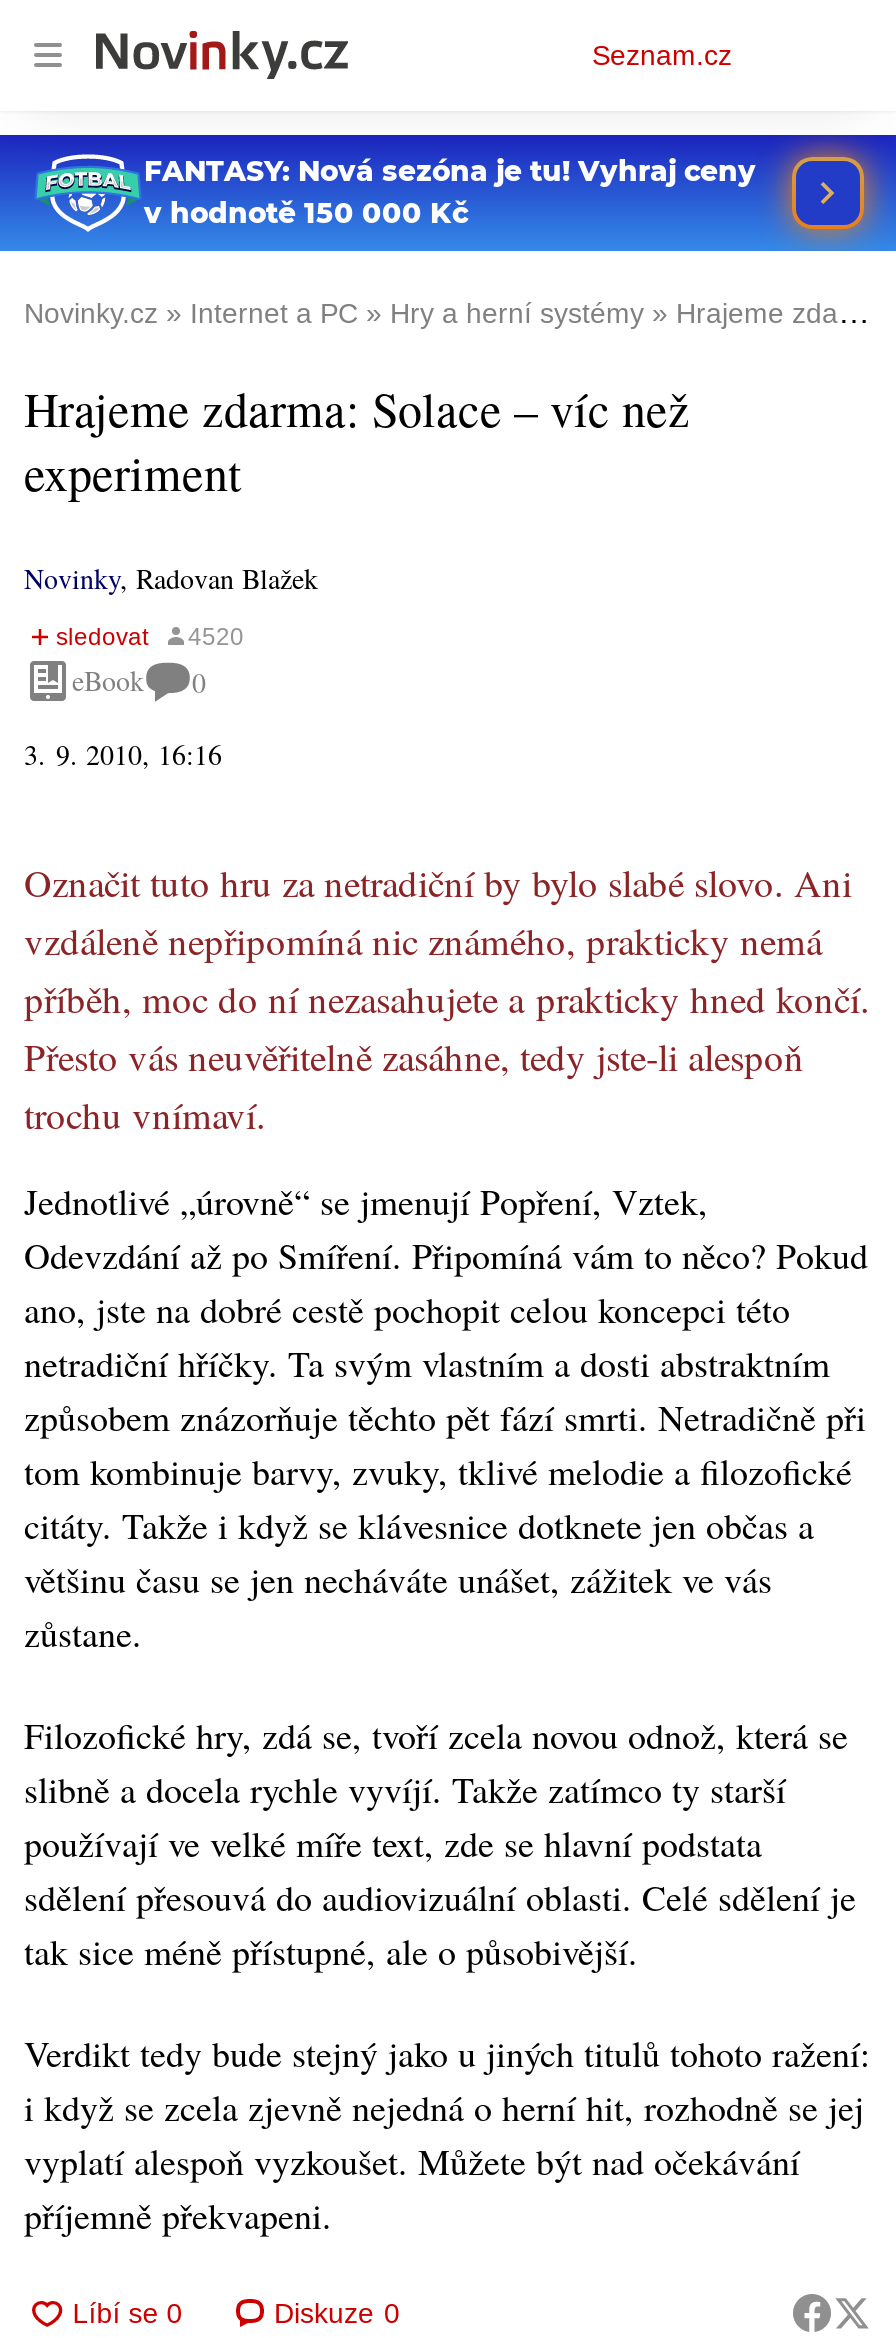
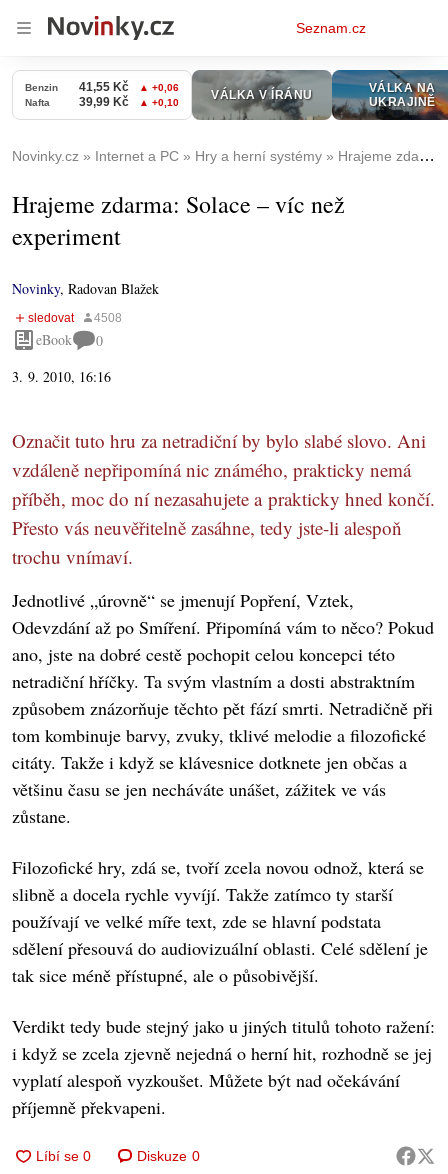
[6,133,890,253] [image] -> [3,68,445,125] [image]

